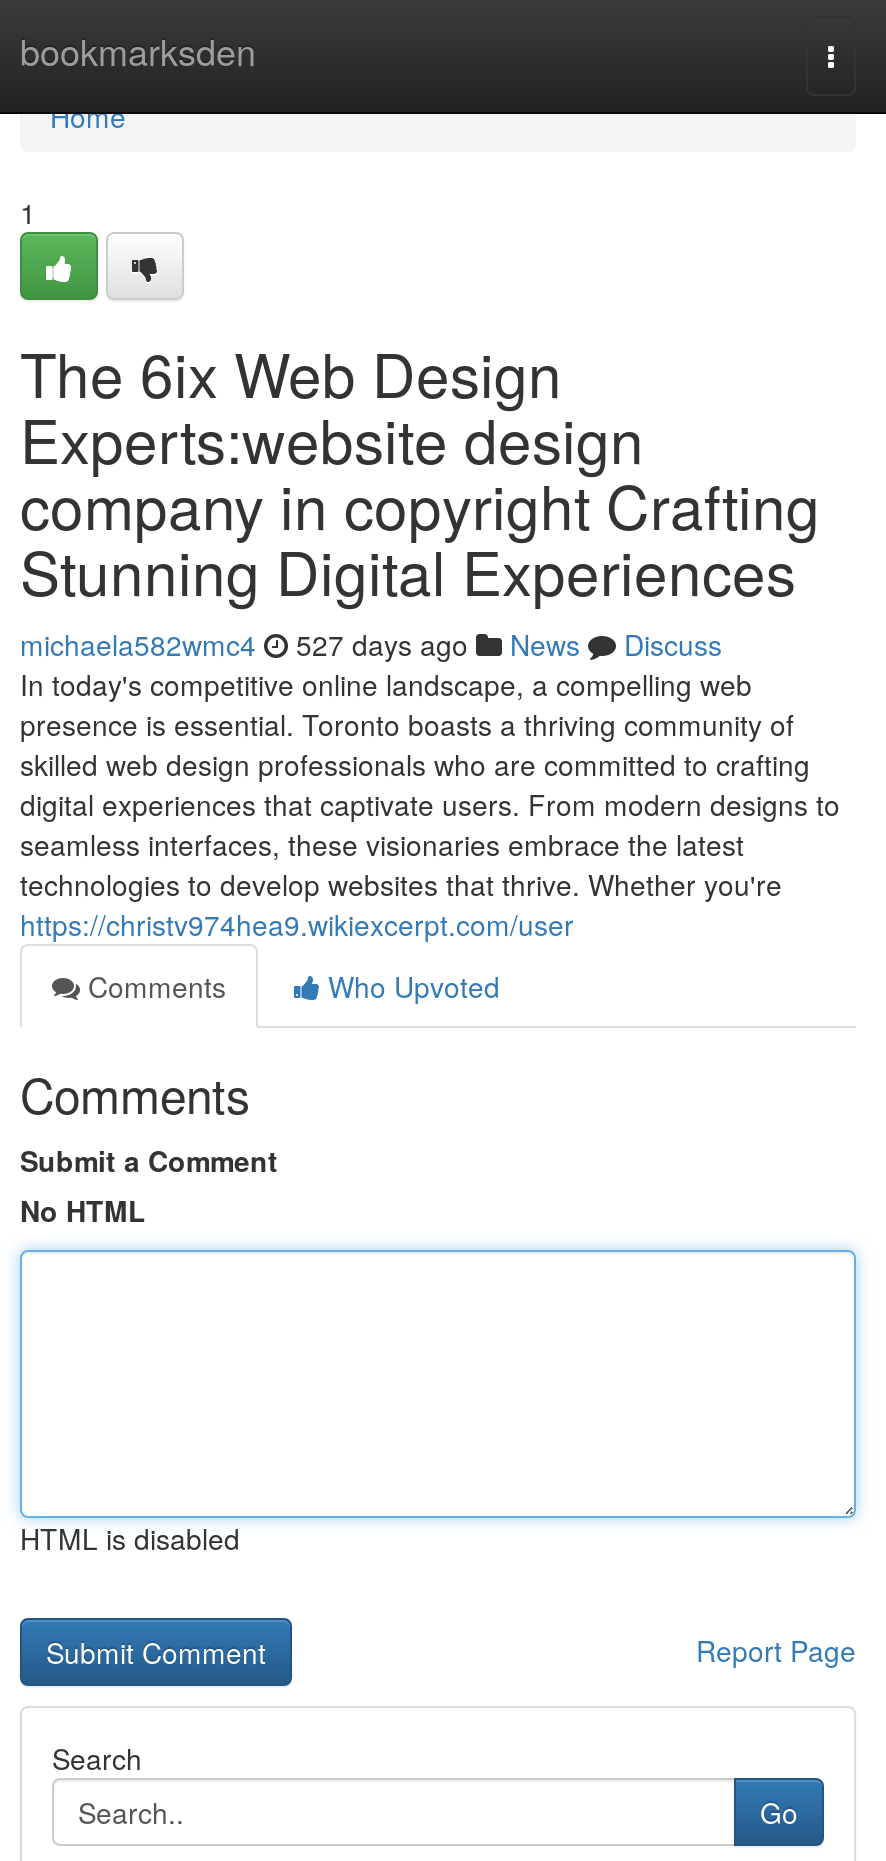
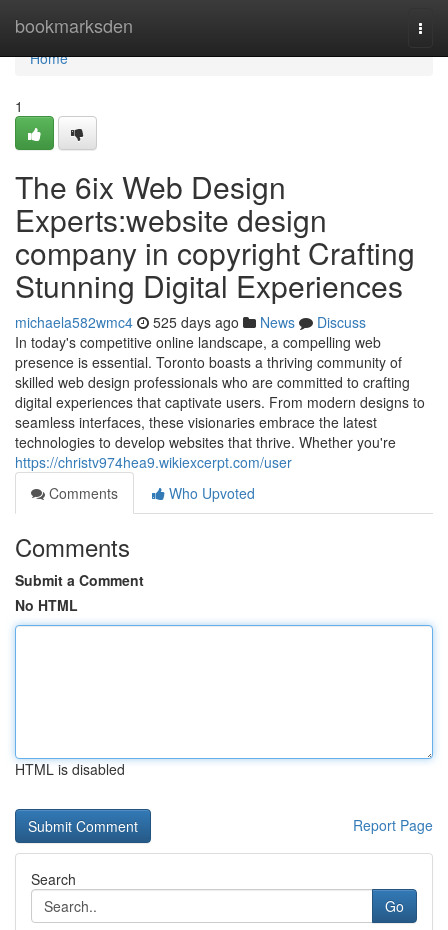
[20,624,722,664] michaela582wmc4 527 days ago News Discuss -> [15,312,366,332] michaela582wmc4 525 days ago News Discuss

